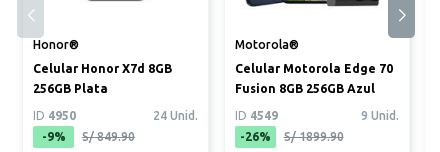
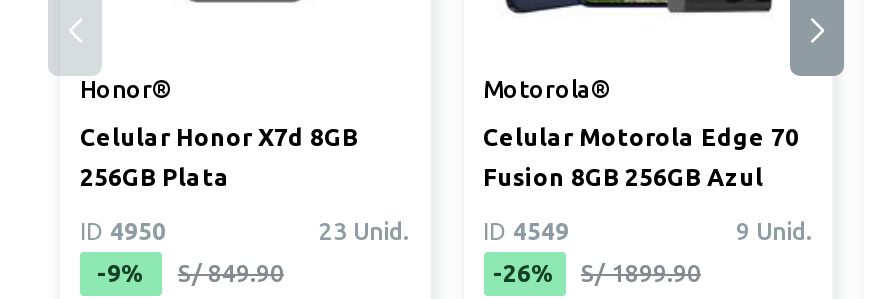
[152,109,197,122] 24 Unid. -> [319,218,409,244] 23 Unid.

